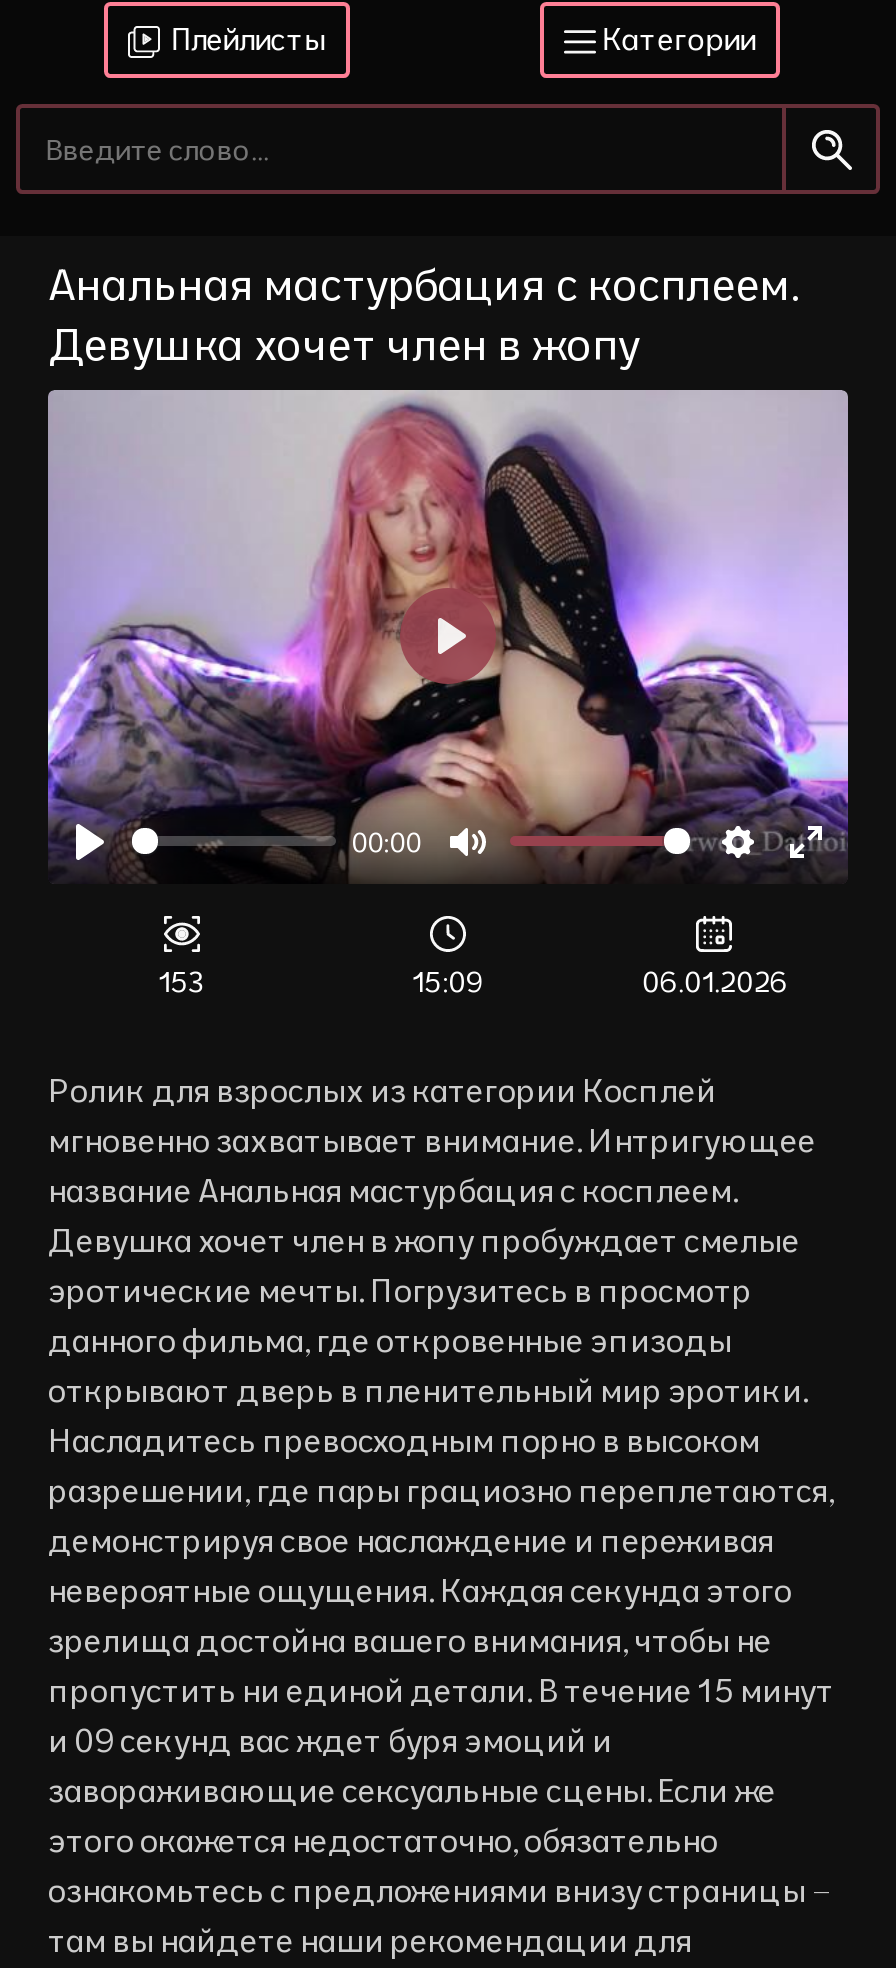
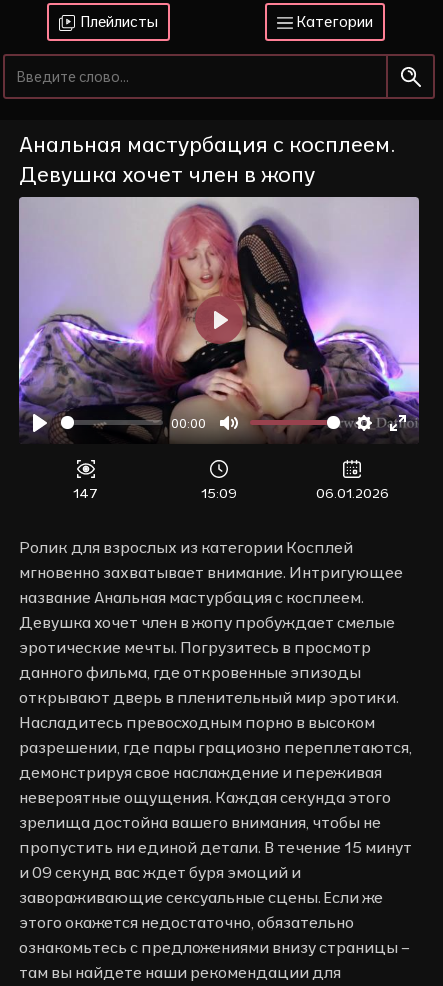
[158,964,204,1000] 153 -> [73,484,98,502] 147

